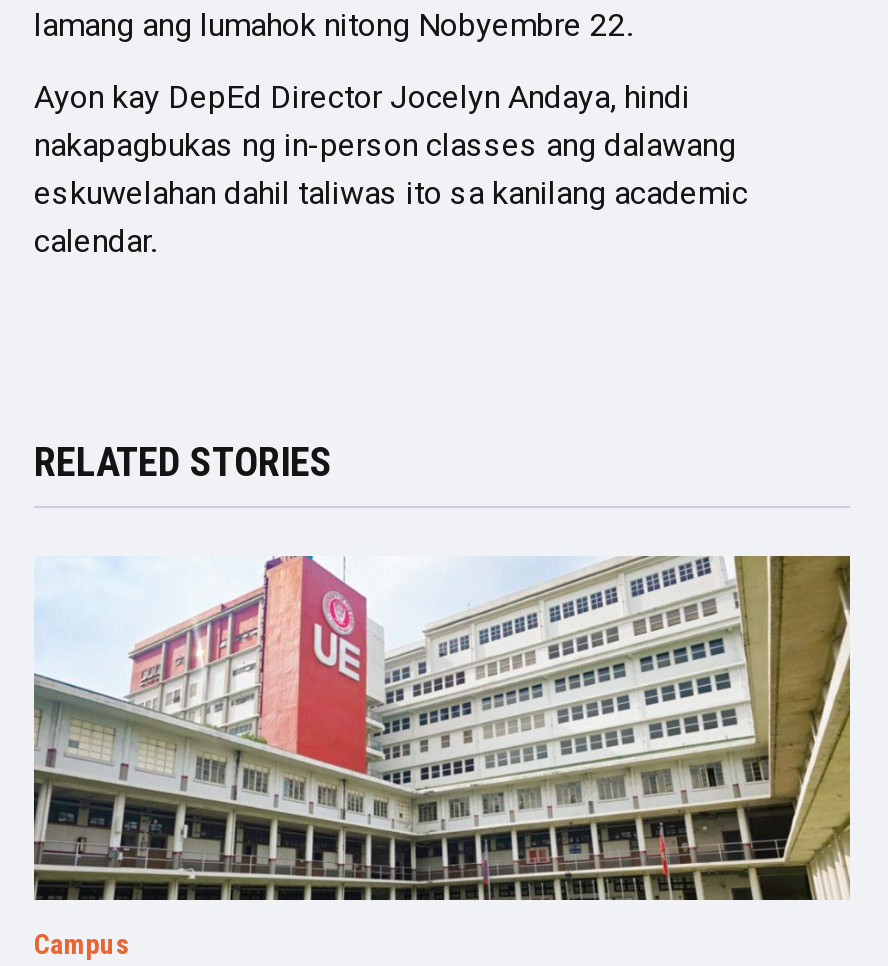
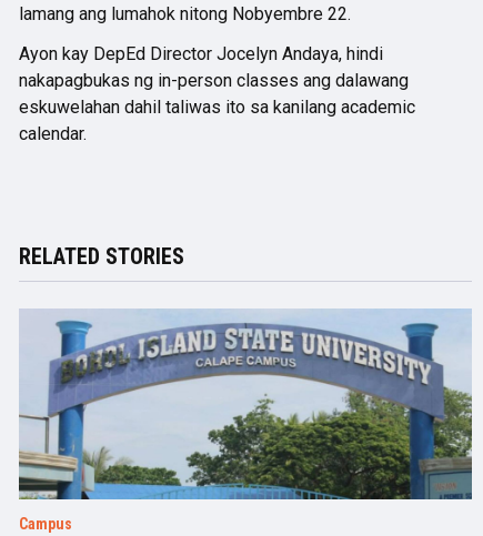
[32,554,852,902] [image] -> [19,309,473,500] [image]

